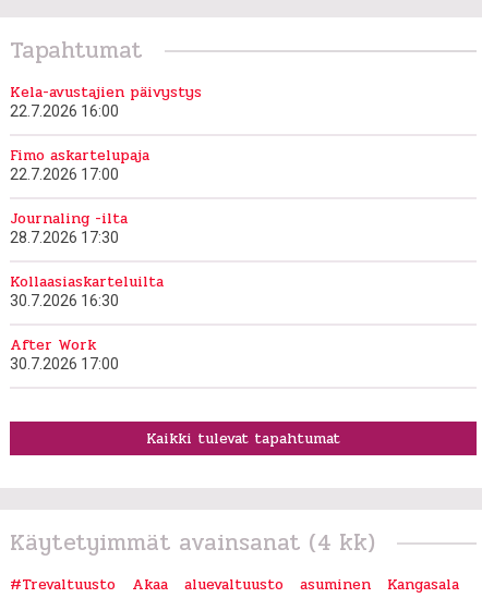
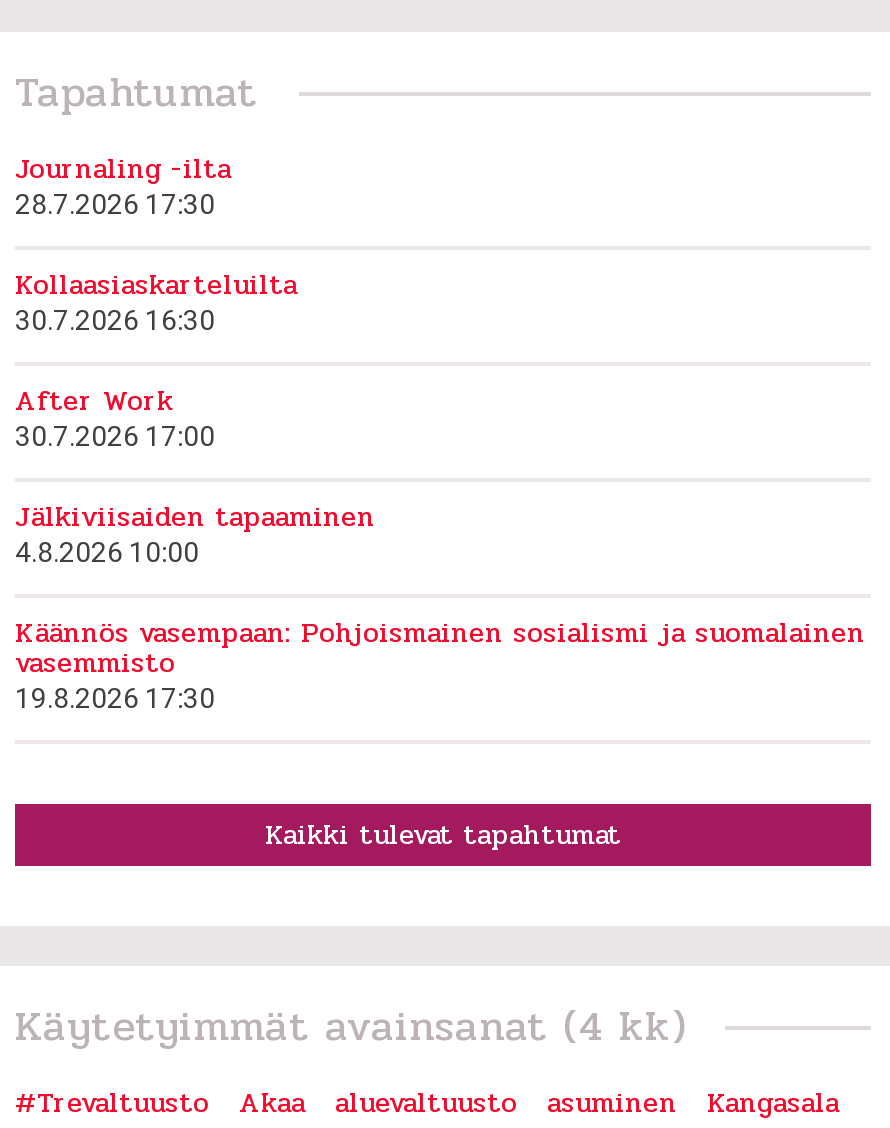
[10,80,202,183] Kela-avustajien päivystys | 22.7.2026 16:00 | Fimo askartelupaja | 22.7.2026 17:00 -> none
moved [10,207,164,372] -> [15,147,297,451]: Journaling -ilta | 28.7.2026 17:30 | Kollaasiaskarteluilta | 30.7.2026 16:30 | After Work | 30.7.2026 17:00
none -> [15,495,865,713] Jälkiviisaiden tapaaminen | 4.8.2026 10:00 | Käännös vasempaan: Pohjoismainen sosialismi ja suomalainen | vasemmisto | 19.8.2026 17:30

